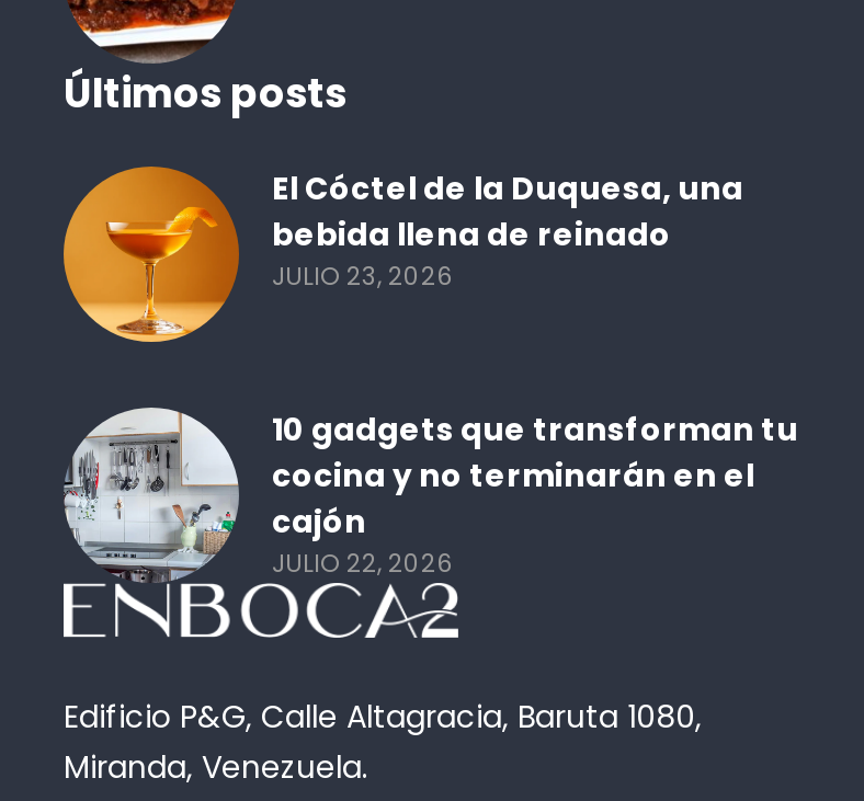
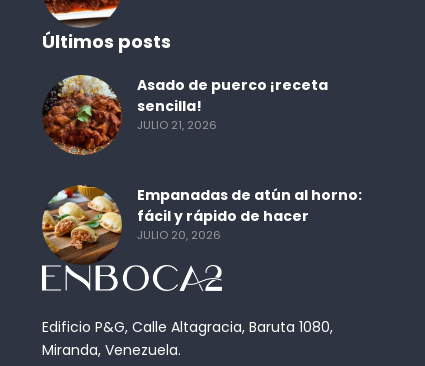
[61,164,743,344] [image] | El Cóctel de la Duquesa, una | bebida llena de reinado | JULIO 23, 2026 -> [42,74,328,156] [image] | Asado de puerco ¡receta | sencilla! | JULIO 21, 2026
[64,405,798,583] [image] | 10 gadgets que transforman tu | cocina y no terminarán en el | cajón | JULIO 22, 2026 -> [42,184,362,265] [image] | Empanadas de atún al horno: | fácil y rápido de hacer | JULIO 20, 2026

